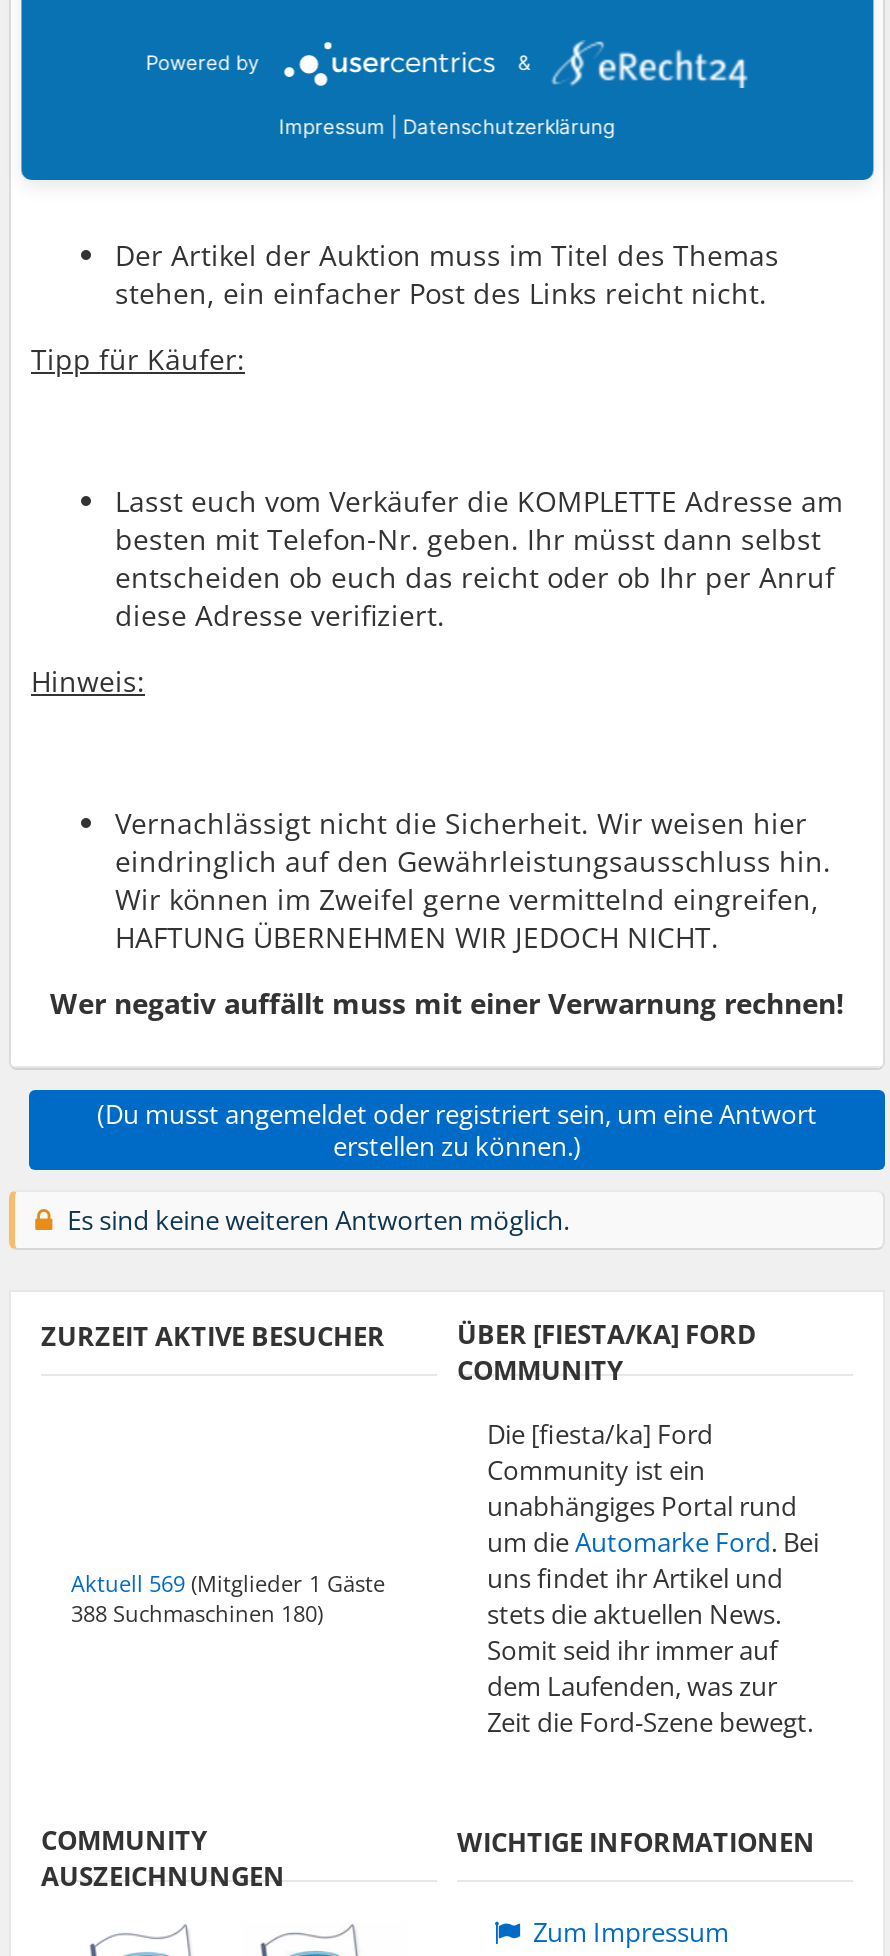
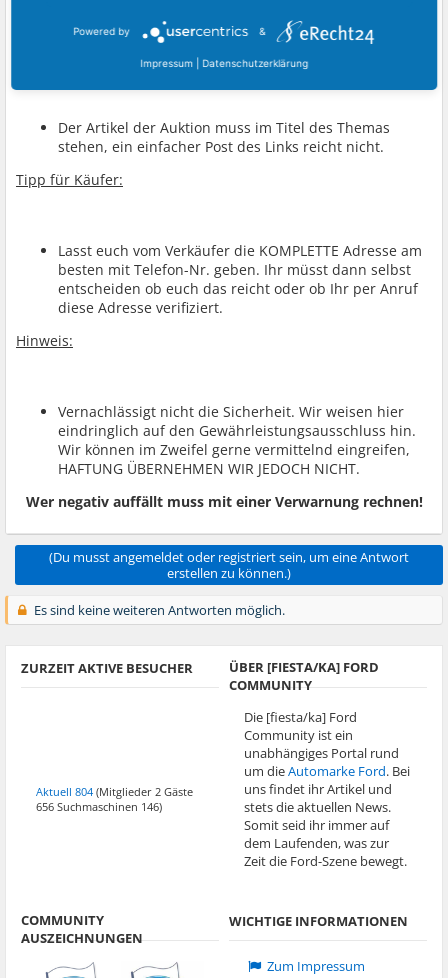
[71,1567,385,1597] Aktuell 569 (Mitglieder 1 Gäste -> [36,783,193,798] Aktuell 804 (Mitglieder 2 Gäste
[71,1597,323,1627] 388 Suchmaschinen 180) -> [36,798,162,813] 656 Suchmaschinen 146)

